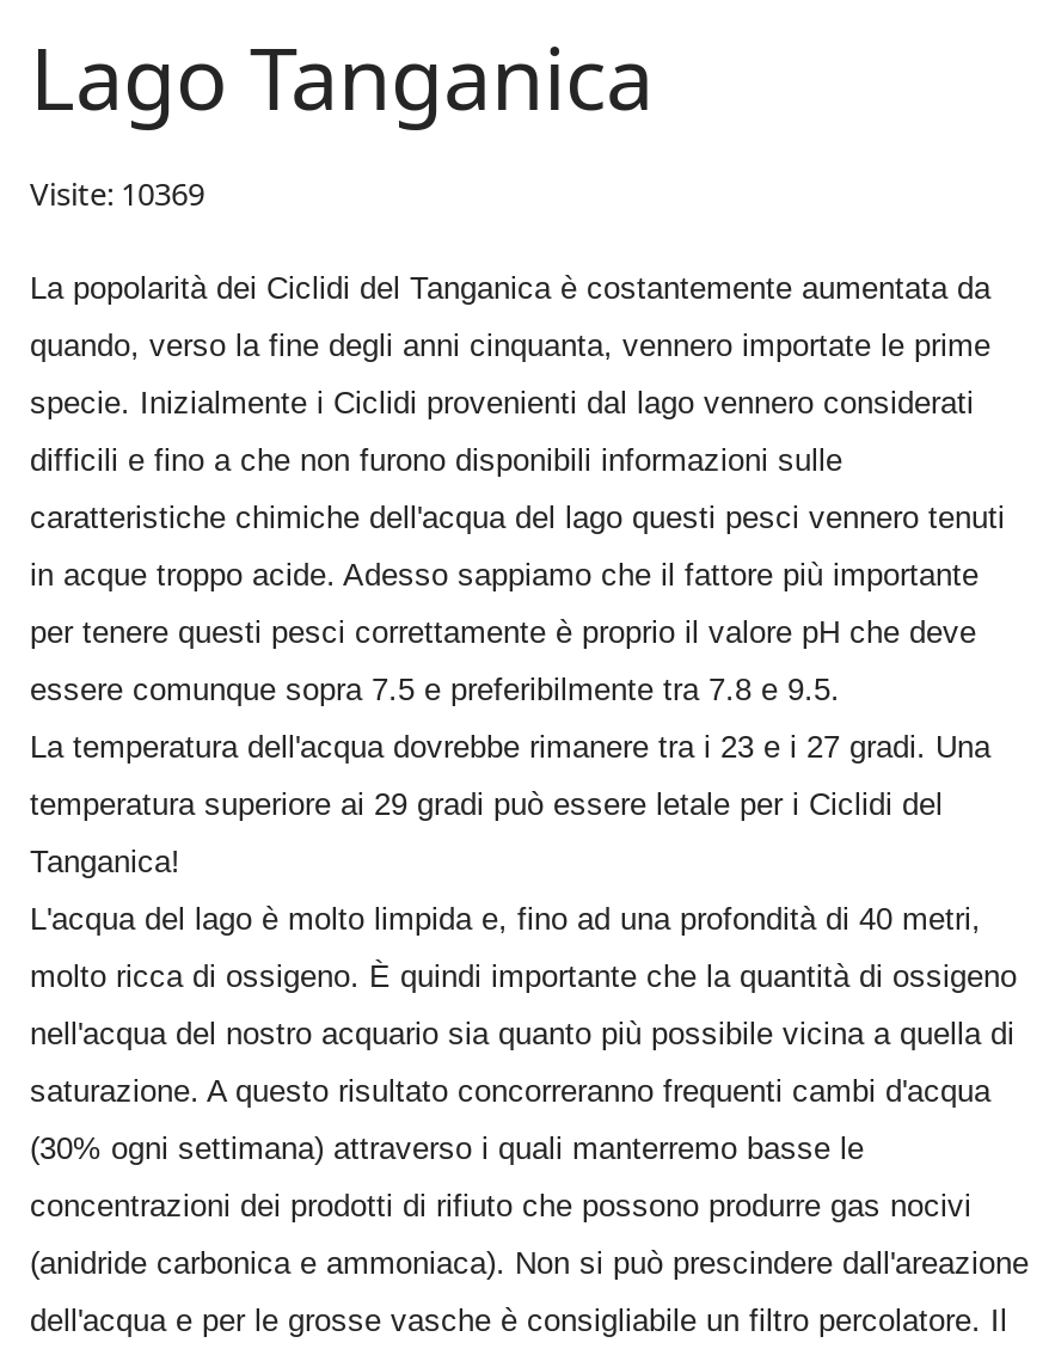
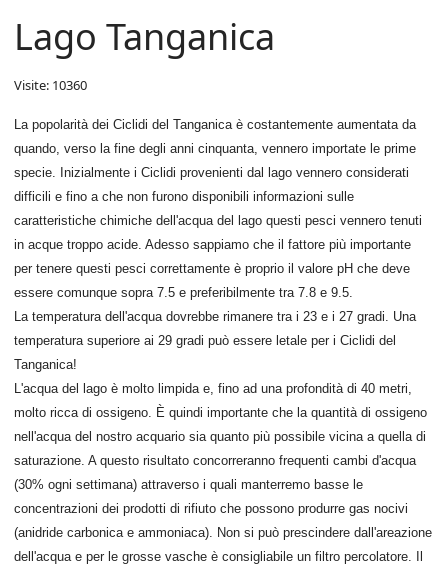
[30,172,204,215] Visite: 10369 -> [14,76,87,94] Visite: 10360

